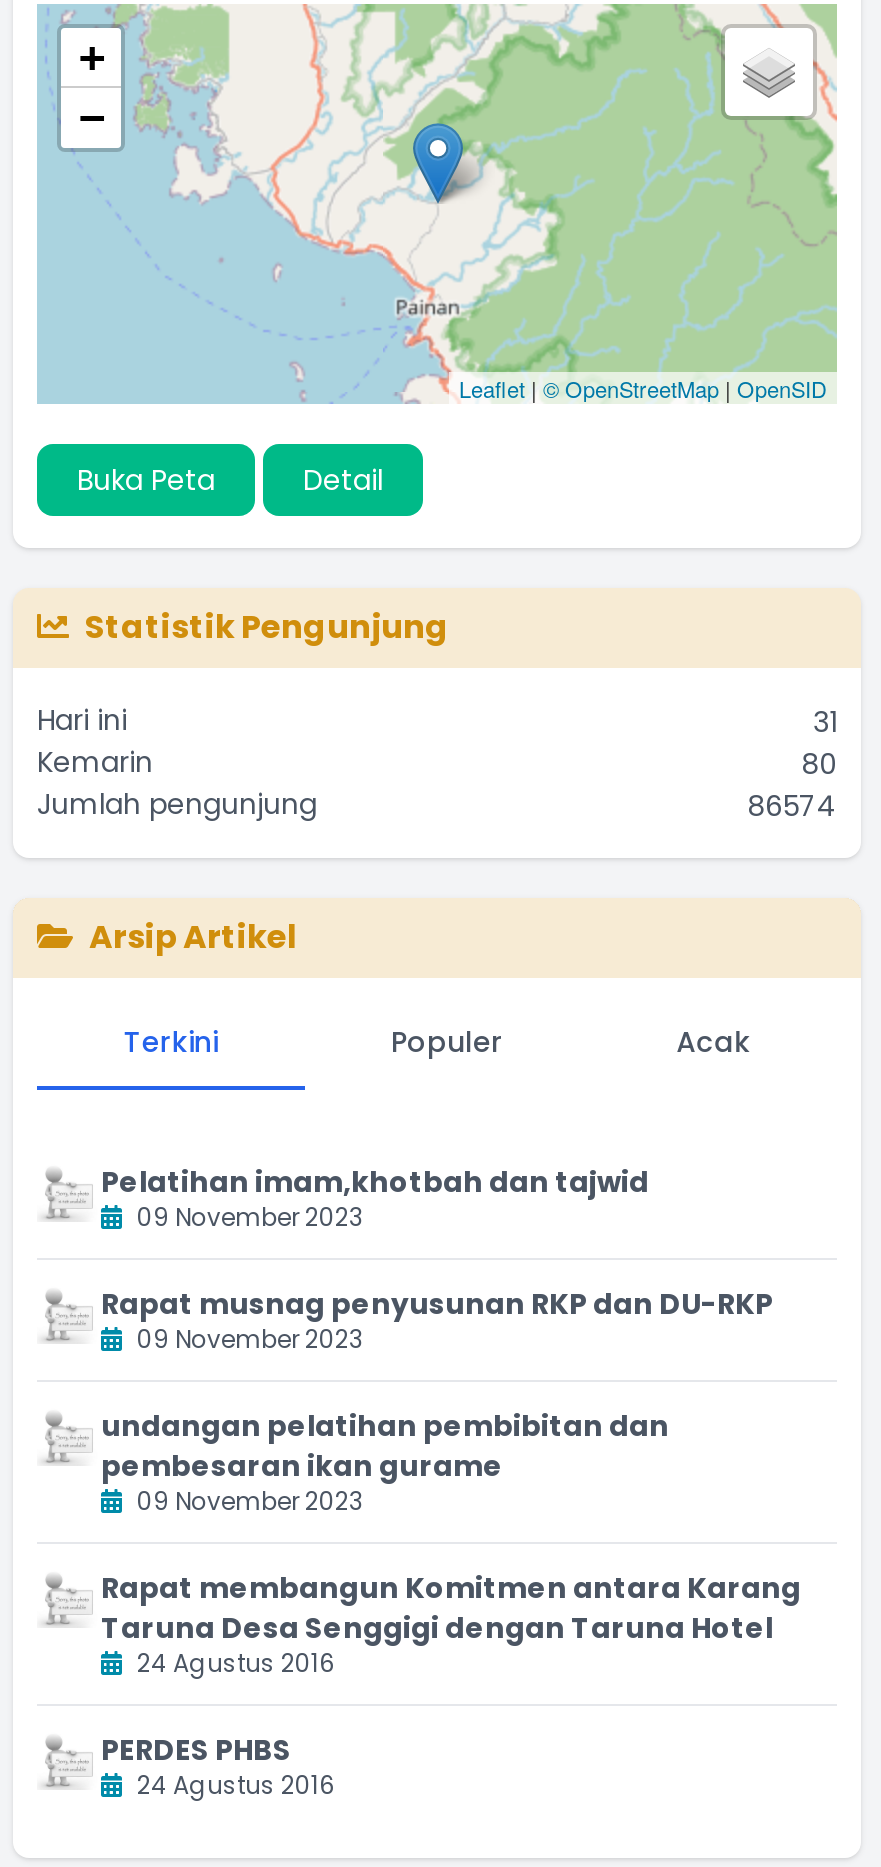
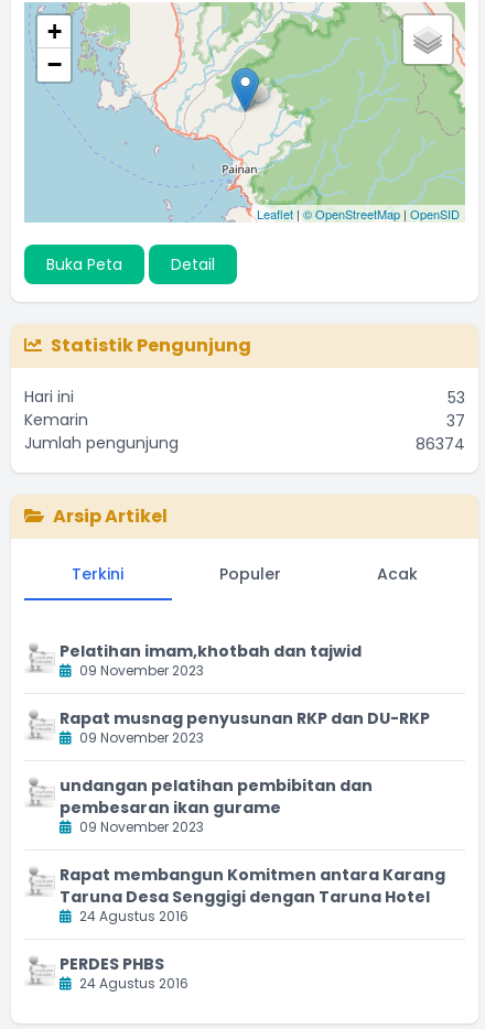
[813,702,837,742] 31 -> [448,387,465,409] 53
[801,744,837,784] 80 -> [446,410,465,432] 37
[747,786,837,826] 86574 -> [416,433,465,455] 86374

